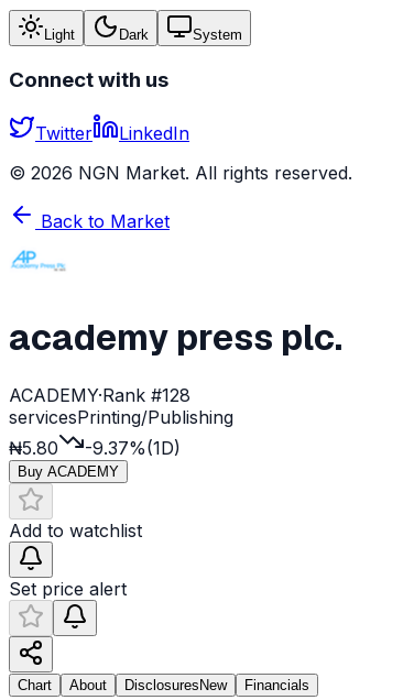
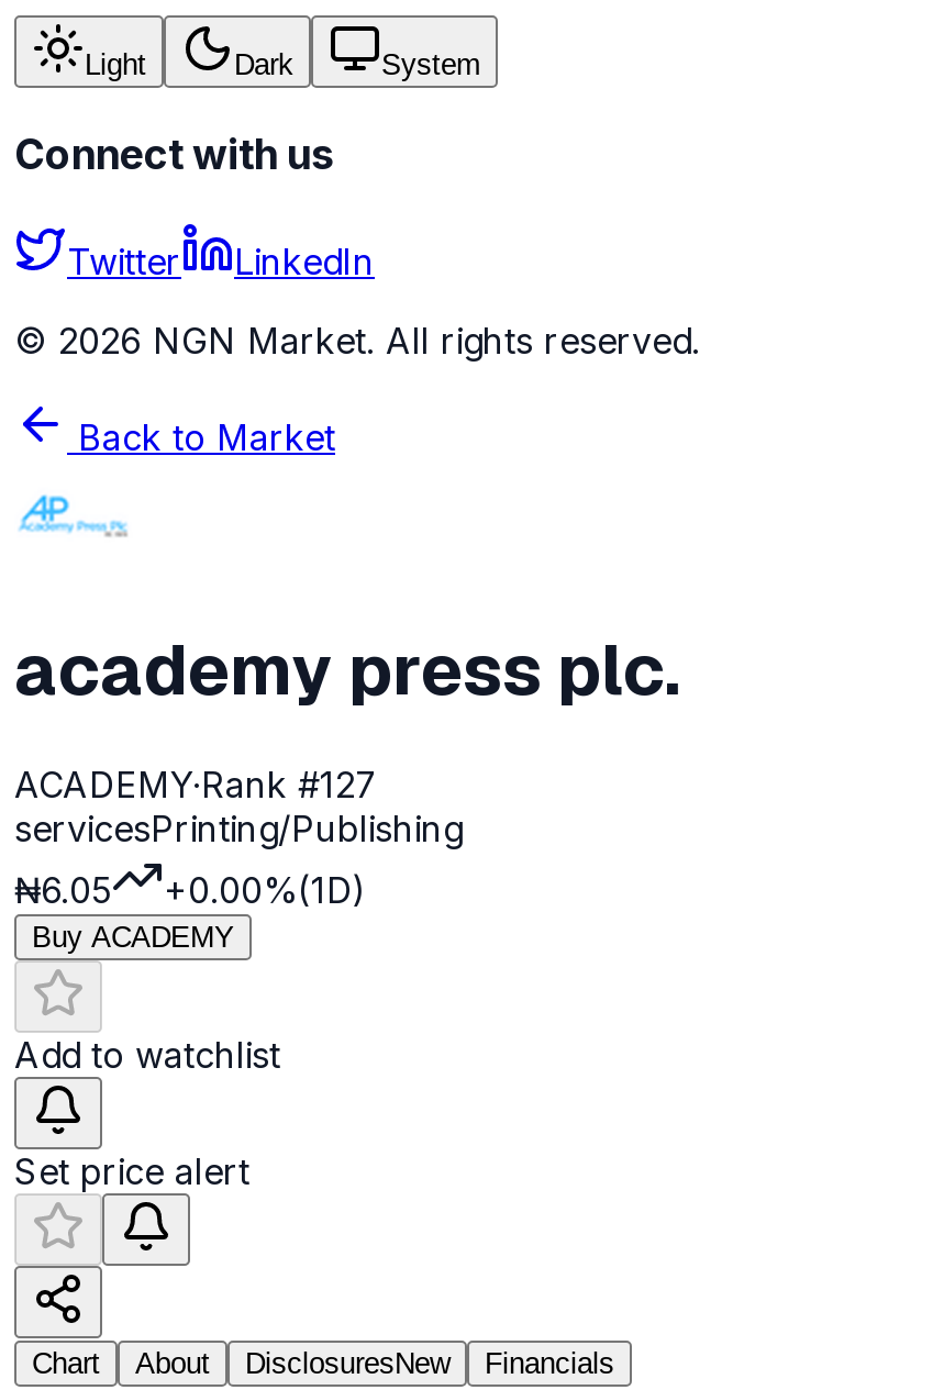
[9,384,190,406] ACADEMY·Rank #128 -> [14,762,377,806] ACADEMY·Rank #127
[9,437,58,459] ₦5.80 -> [14,867,111,911] ₦6.05
[85,437,181,459] -9.37%(1D) -> [164,867,366,911] +0.00%(1D)

